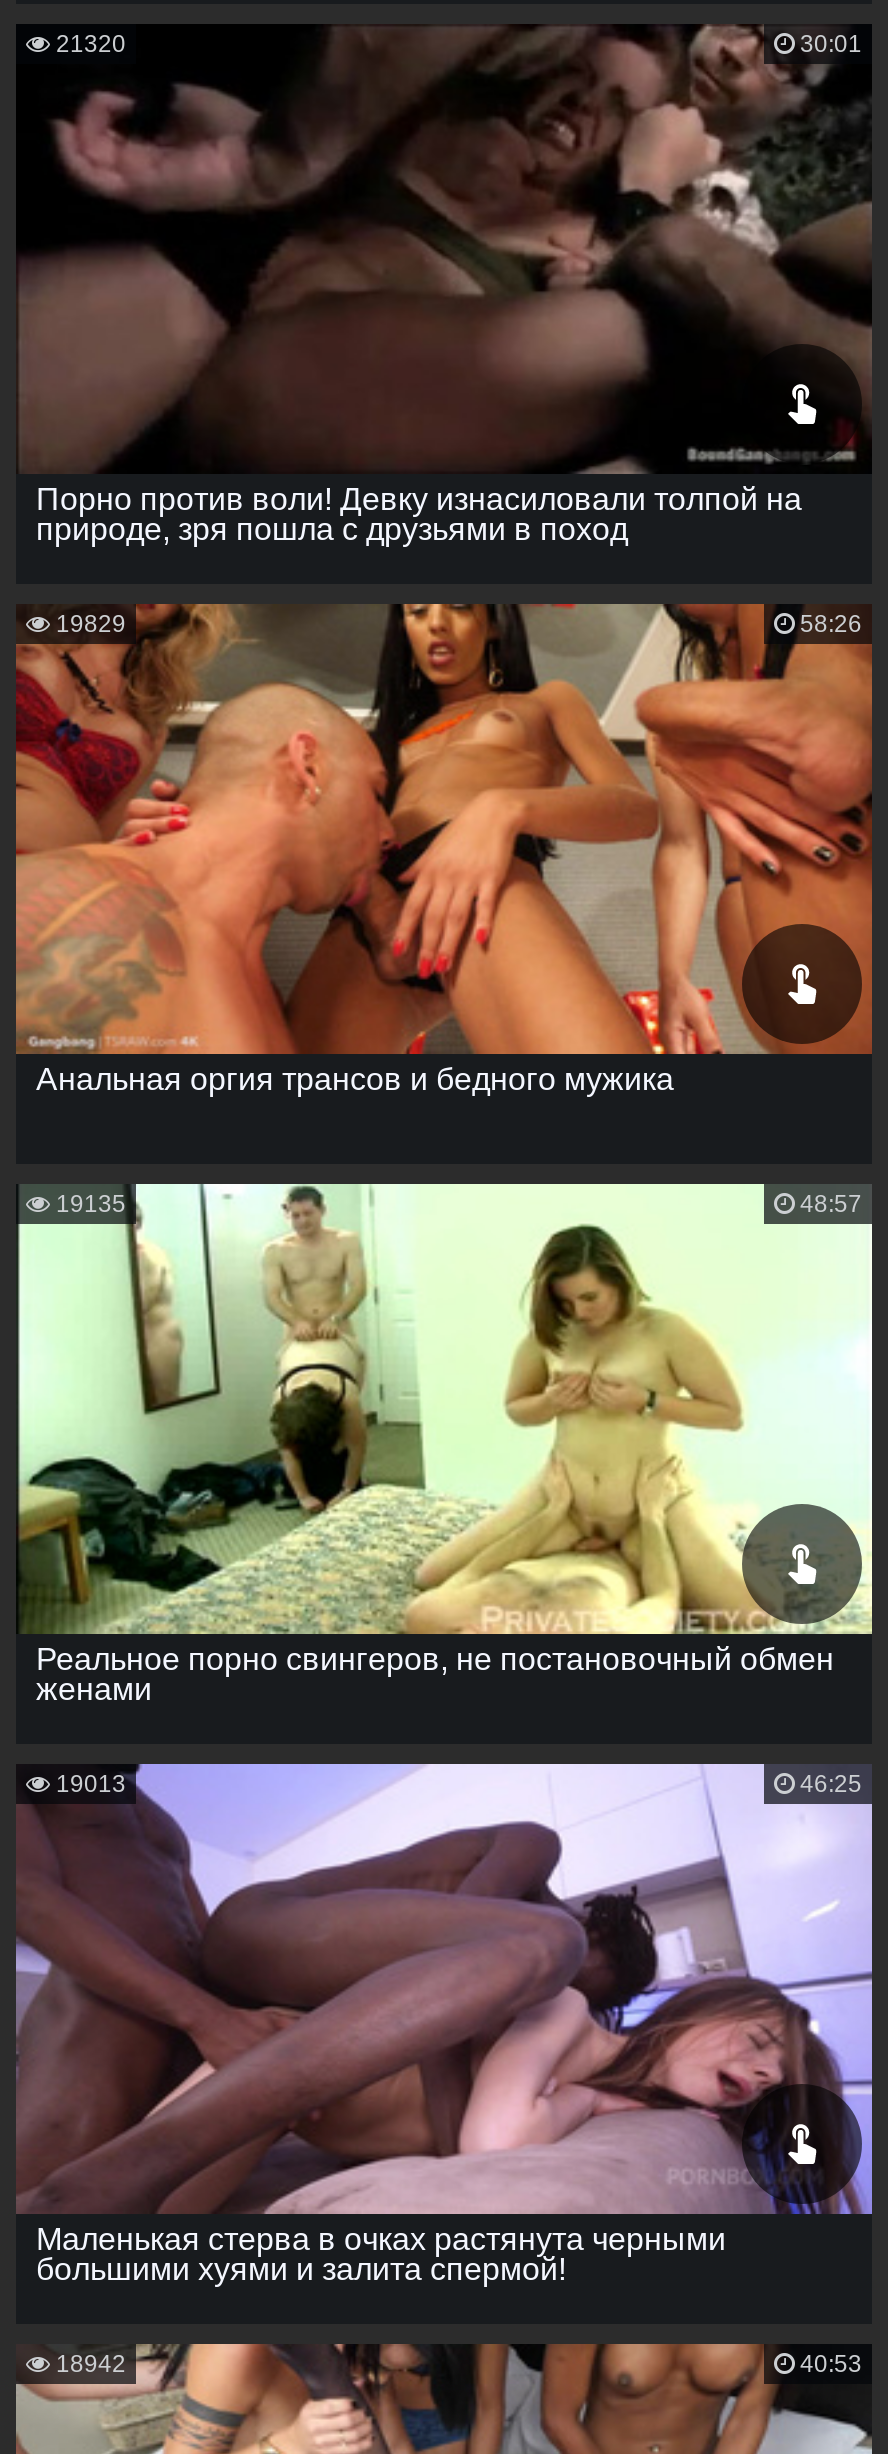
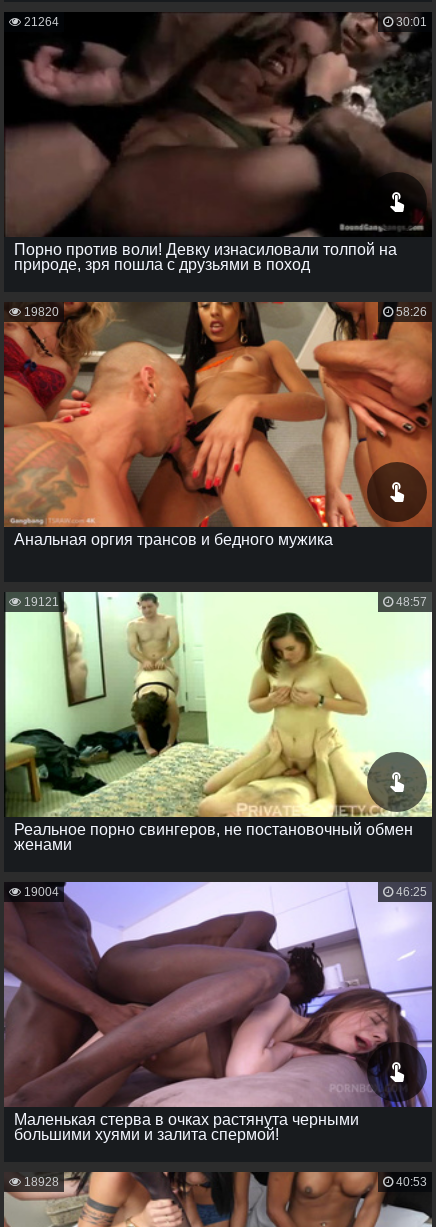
[50,30,126,58] 21320 -> [21,15,59,29] 21264
[50,610,126,638] 19829 -> [21,305,59,319] 19820
[50,1190,126,1218] 19135 -> [21,595,59,609] 19121
[50,1770,126,1798] 19013 -> [21,885,59,899] 19004
[50,2350,126,2378] 18942 -> [21,1175,59,1189] 18928

